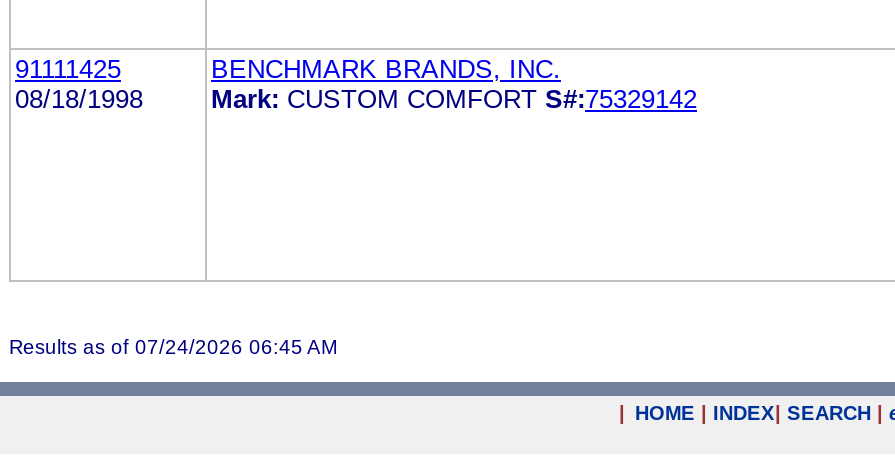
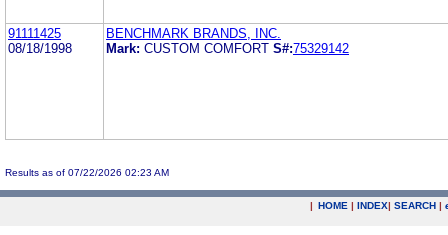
[9,336,337,358] Results as of 07/24/2026 06:45 AM -> [5,167,169,178] Results as of 07/22/2026 02:23 AM

